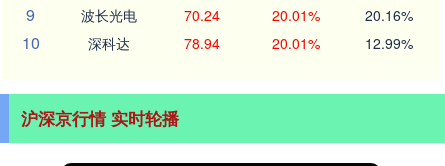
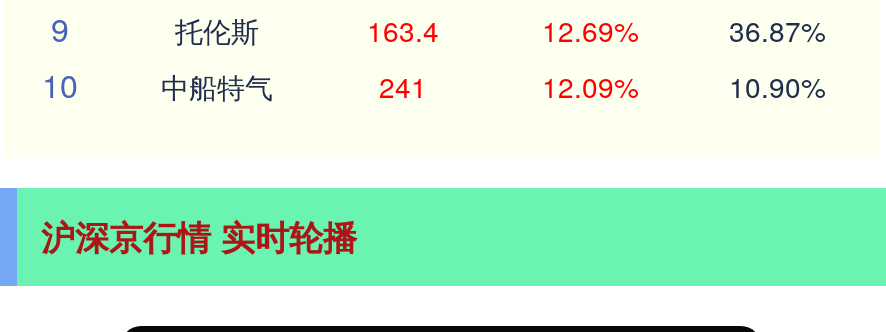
[81,5,413,25] 波长光电 | 70.24 | 20.01% | 20.16% -> [175,10,825,50] 托伦斯 | 163.4 | 12.69% | 36.87%
[88,33,413,53] 深科达 | 78.94 | 20.01% | 12.99% -> [161,66,825,106] 中船特气 | 241 | 12.09% | 10.90%

